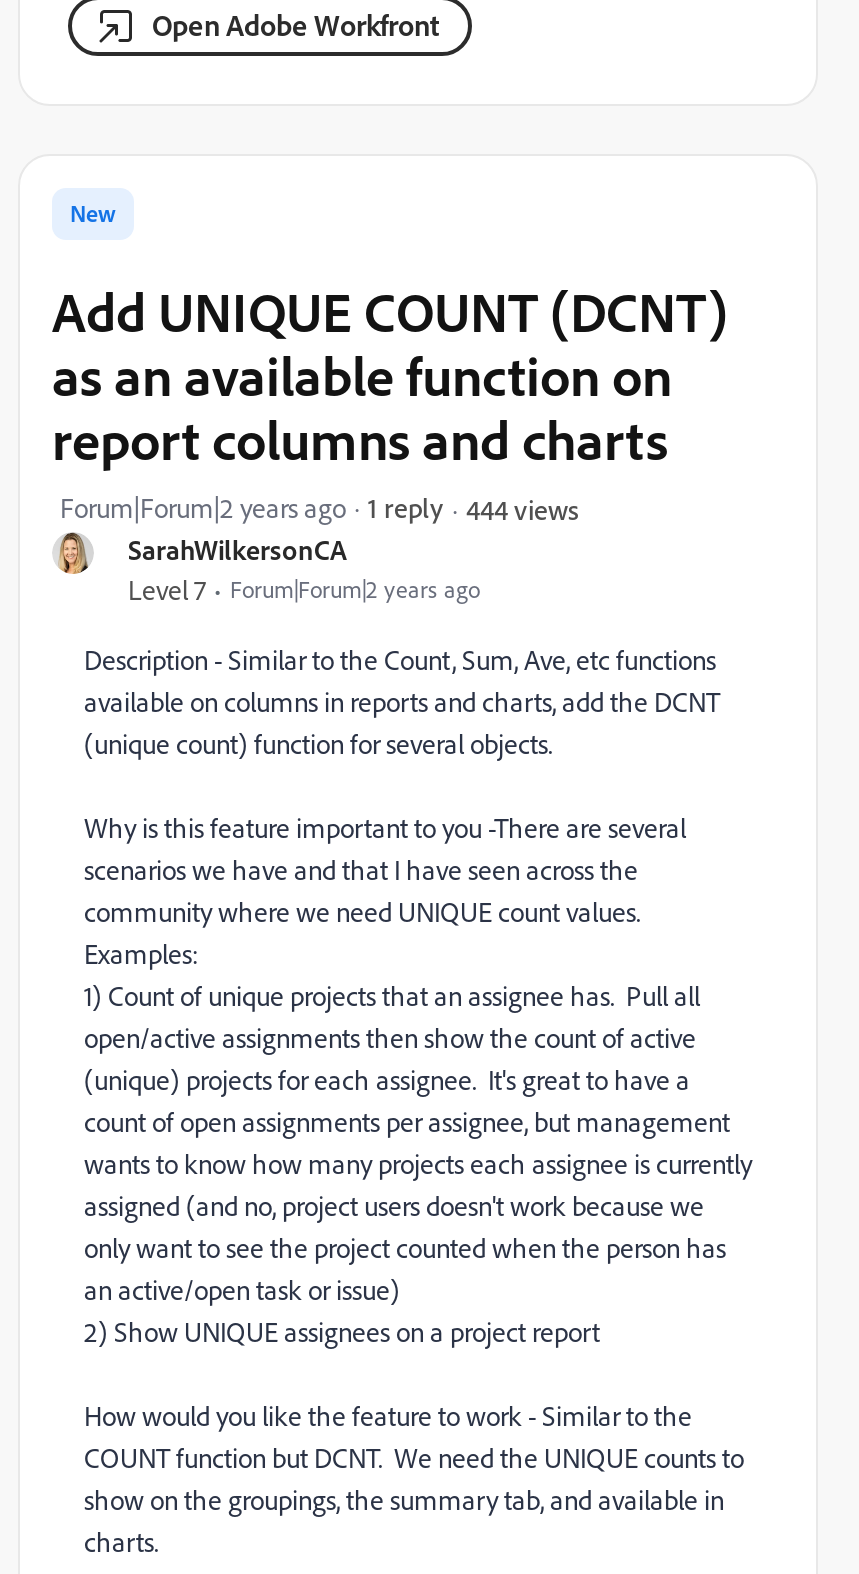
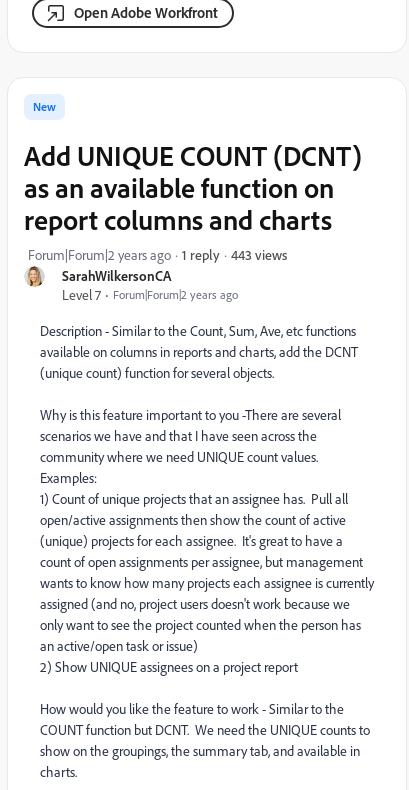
[466,491,578,525] 444 views -> [231,245,287,262] 443 views

